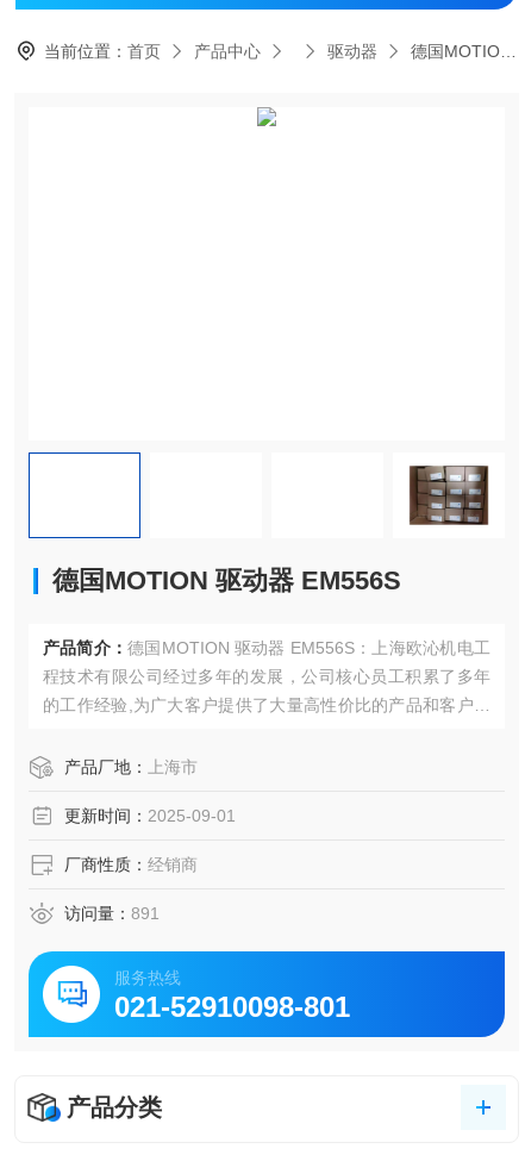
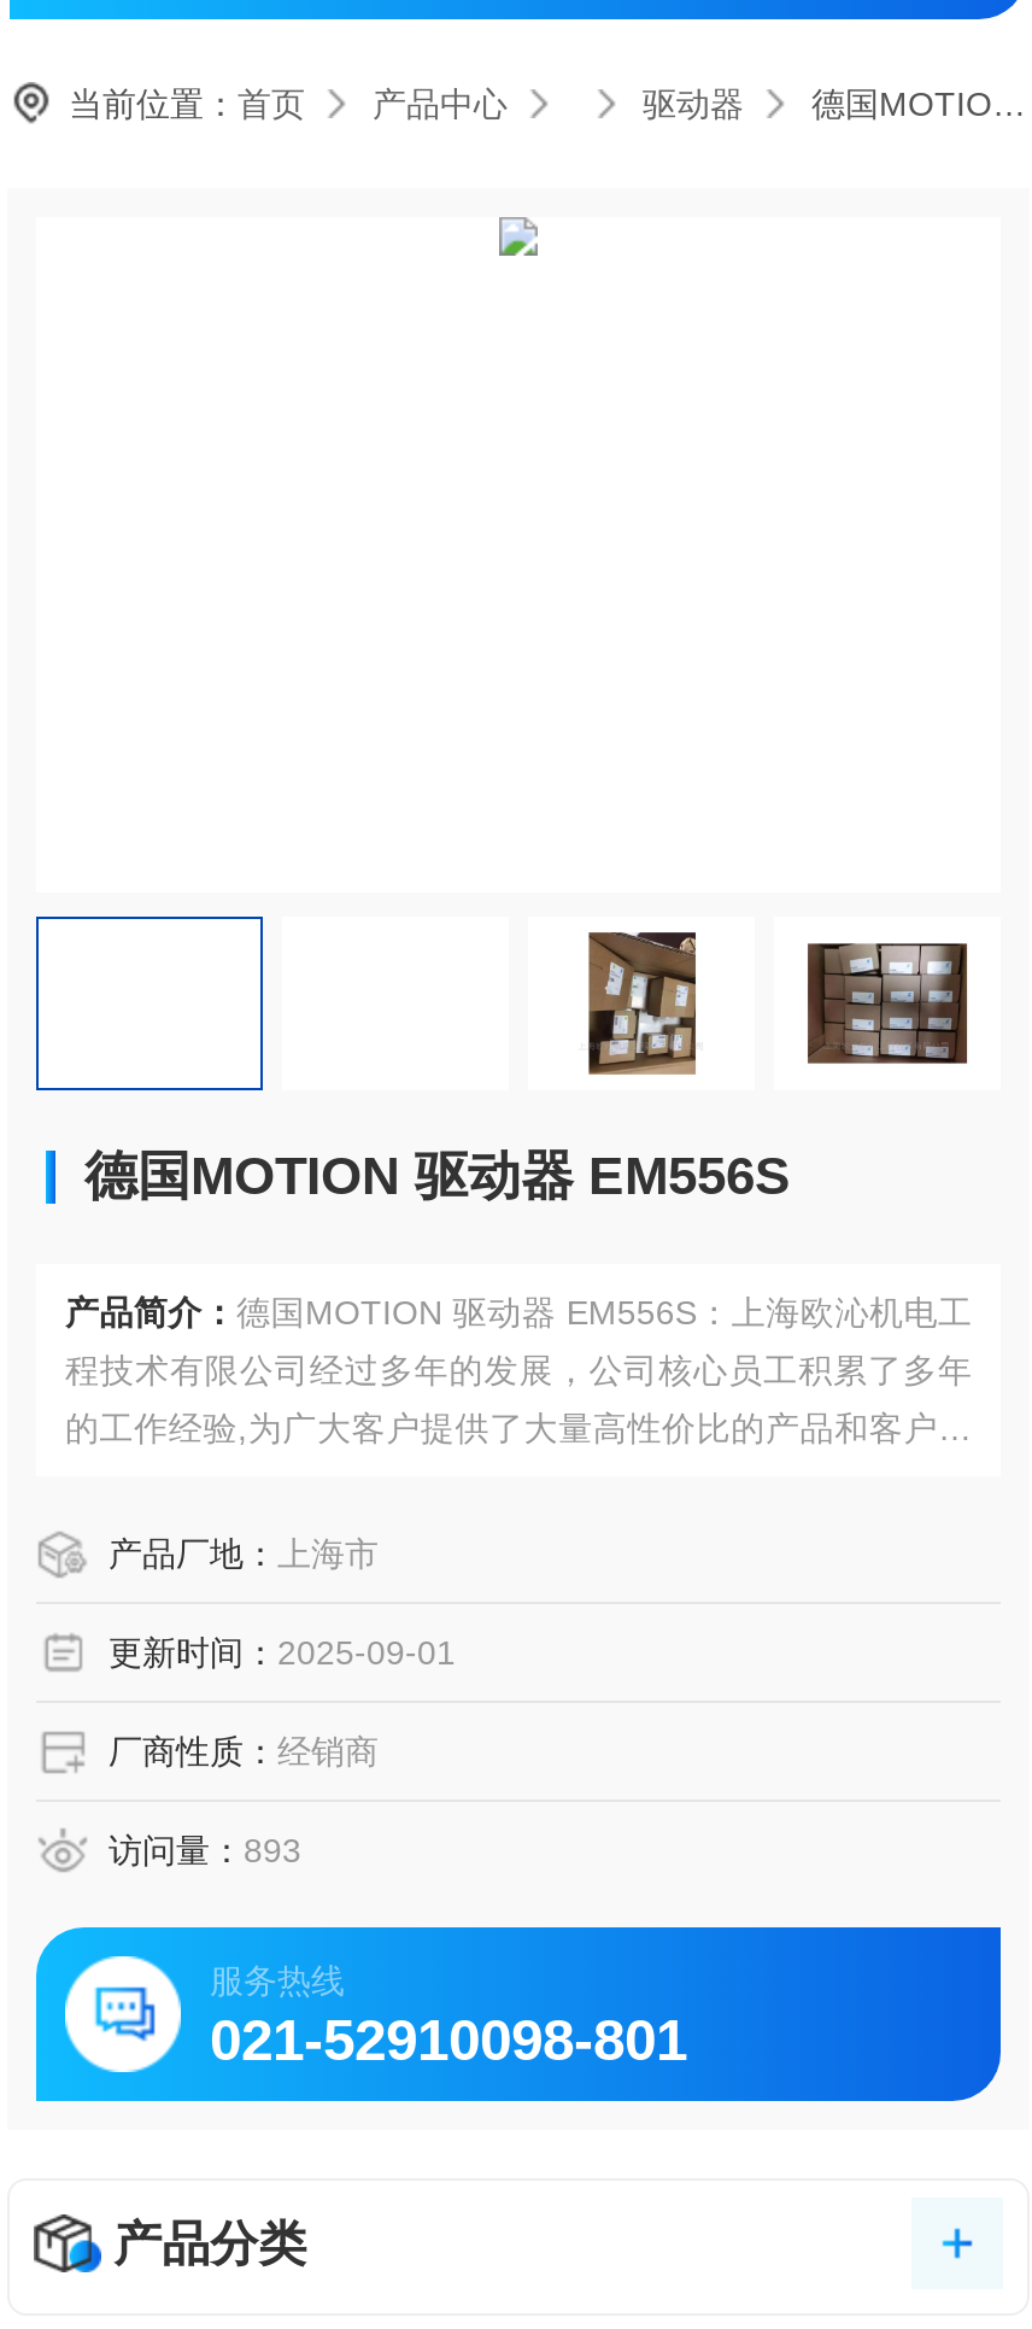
none -> [586,929,699,1076] [image]
[64,904,160,923] 访问量：891 -> [109,1831,301,1869] 访问量：893

